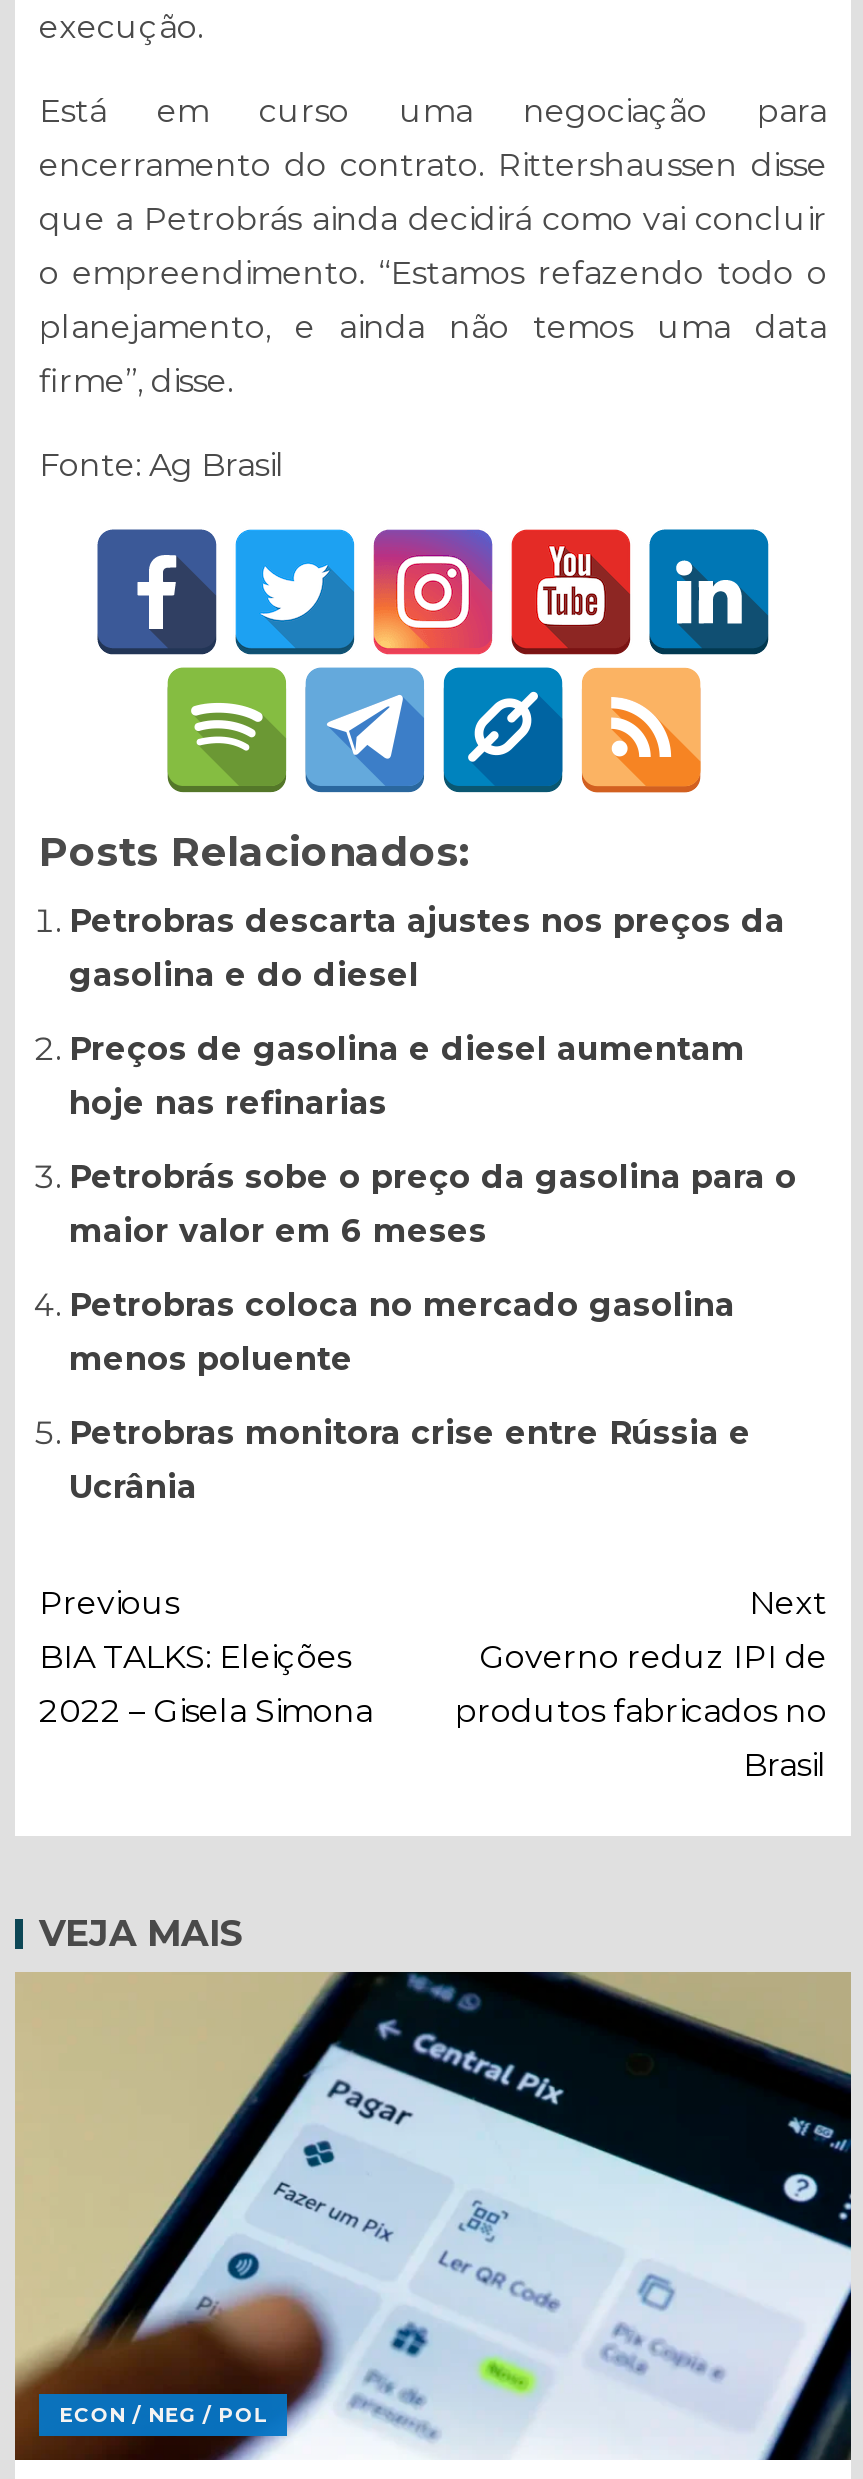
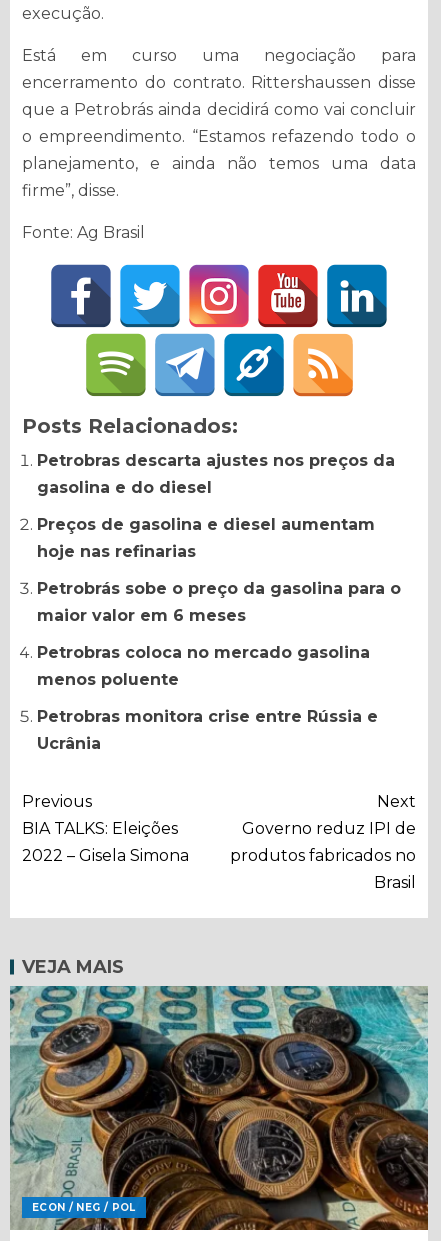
[15,1970,853,2462] [image] -> [9,985,429,1231] [image]

